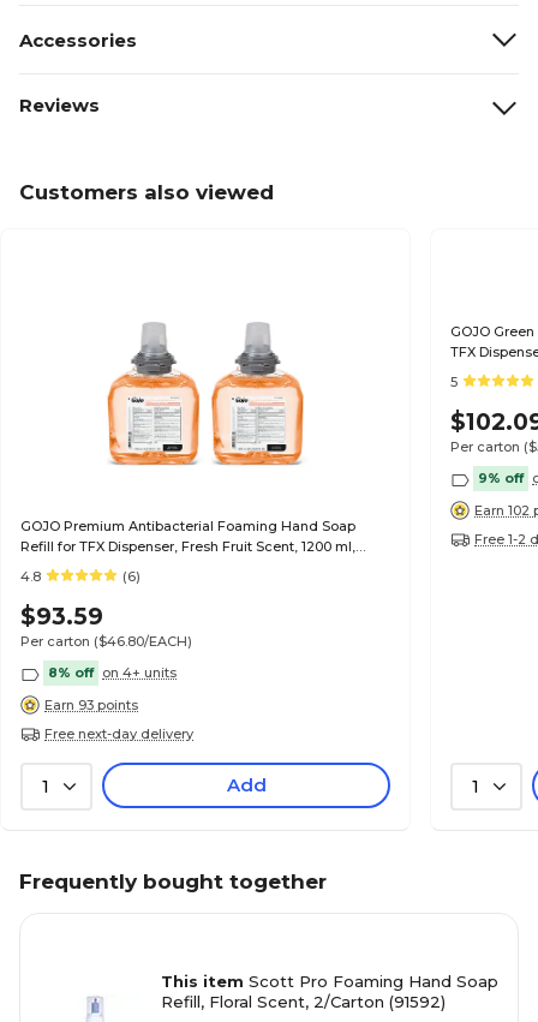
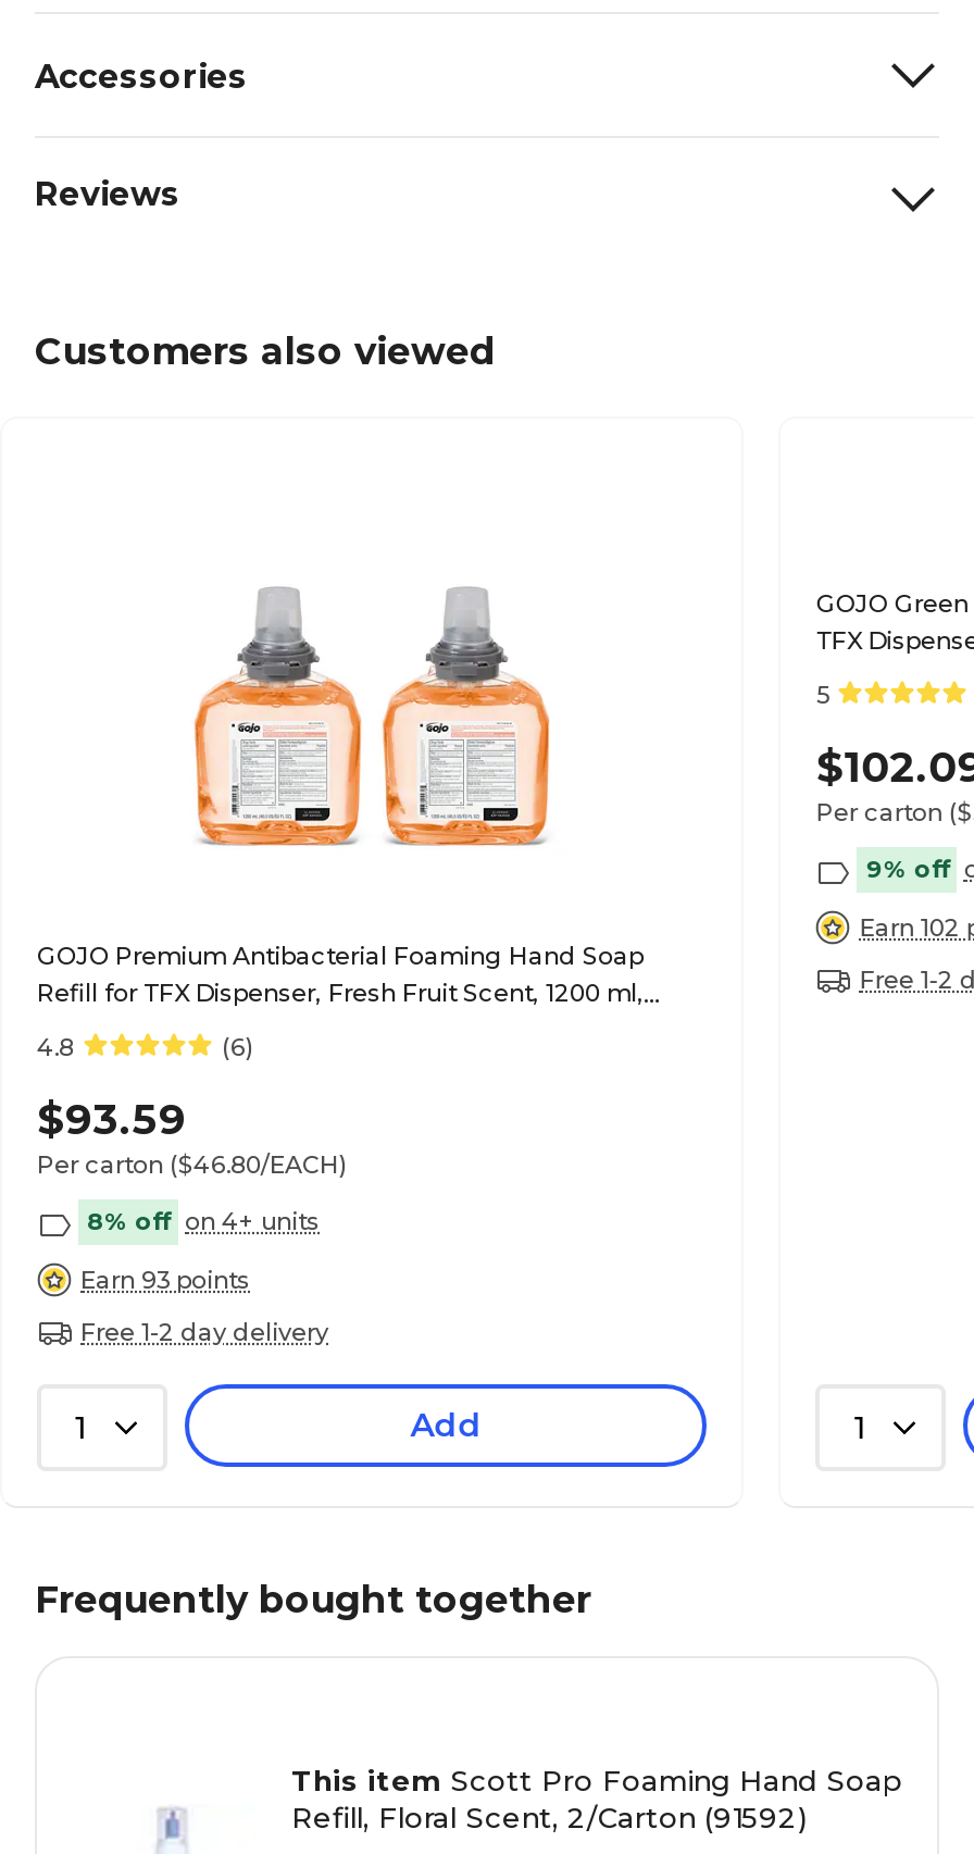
[44,725,193,742] Free next-day delivery -> [80,1317,328,1347] Free 1-2 day delivery

